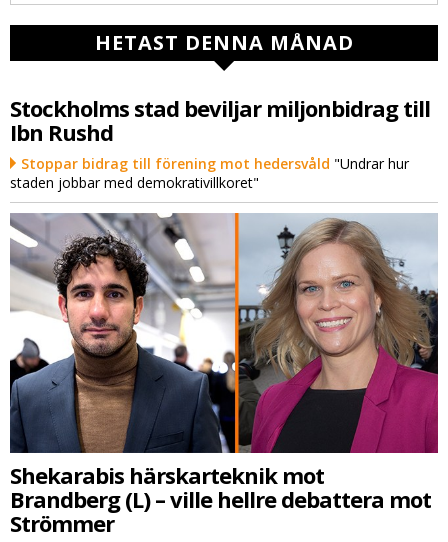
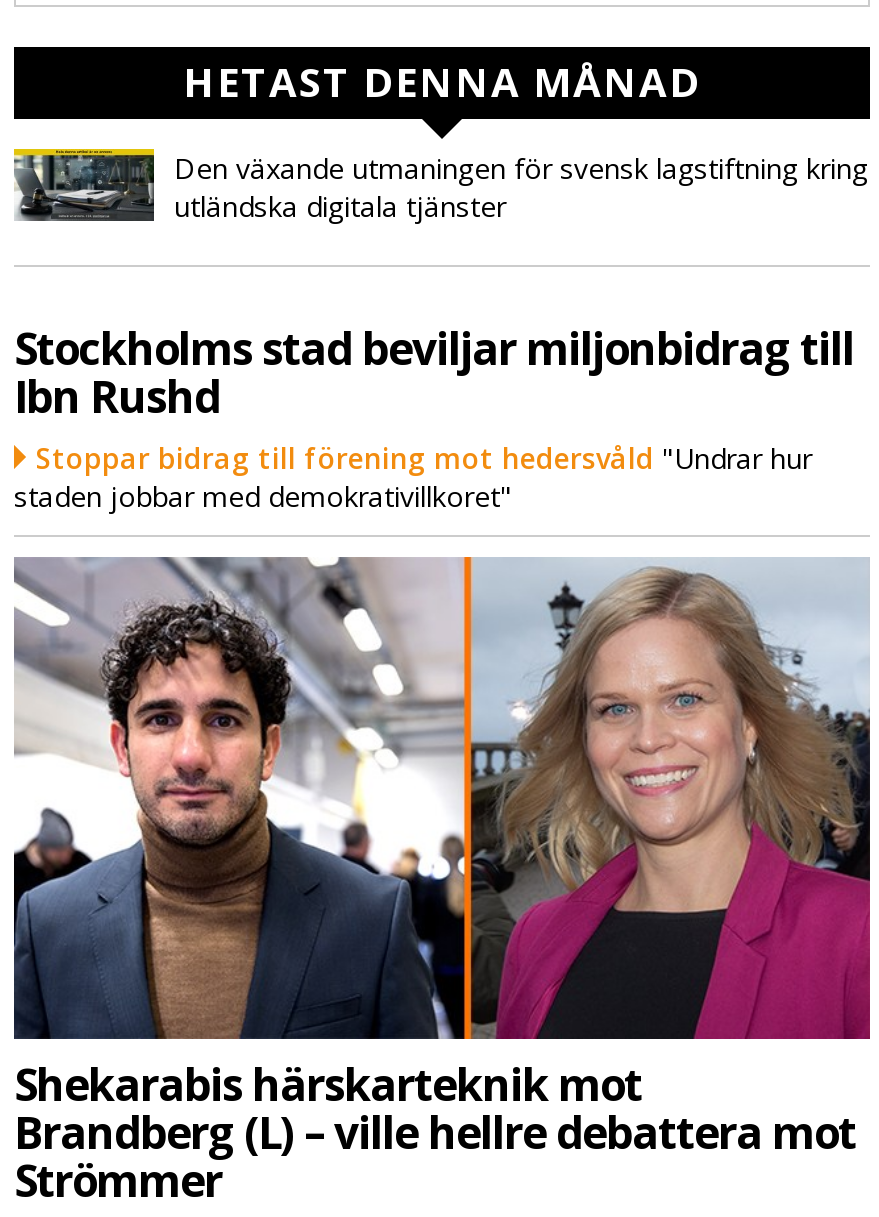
none -> [12,147,868,226] [image] | Den växande utmaningen för svensk lagstiftning kring | utländska digitala tjänster

